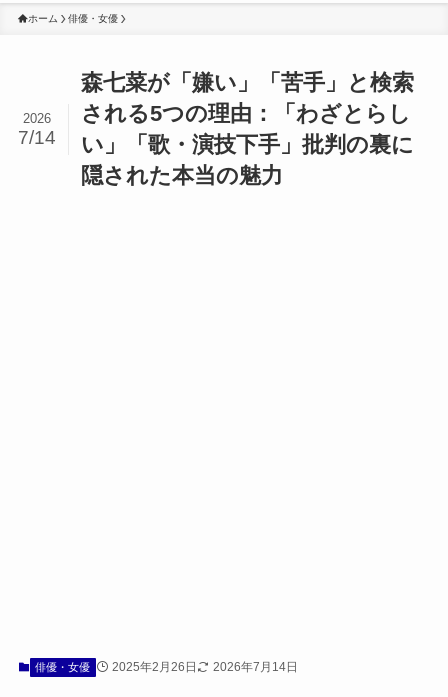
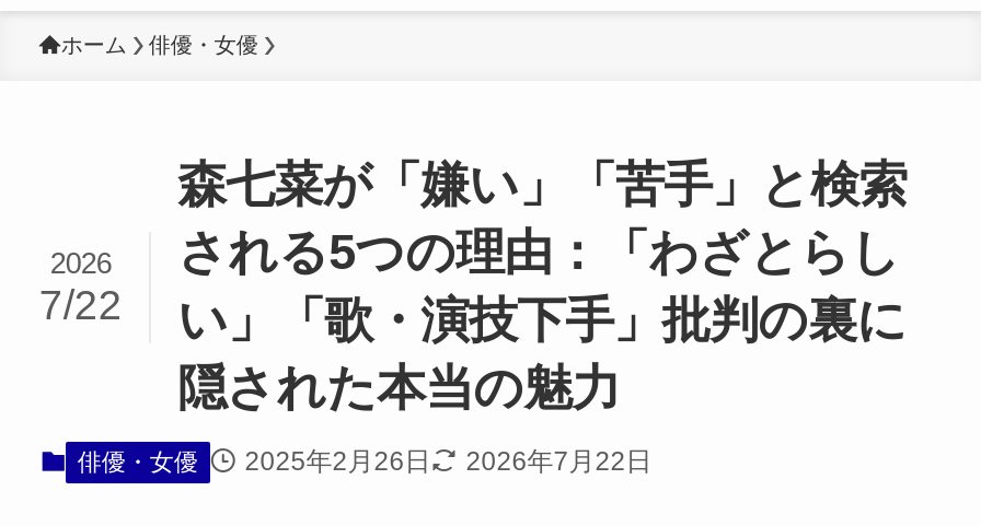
[18,127,414,157] 7/14 い」「歌・演技下手」批判の裏に -> [39,282,907,348] 7/22 い」「歌・演技下手」批判の裏に
[35,660,298,674] 俳優・女優 2025年2月26日 2026年7月14日 -> [78,447,652,477] 俳優・女優 2025年2月26日 2026年7月22日

